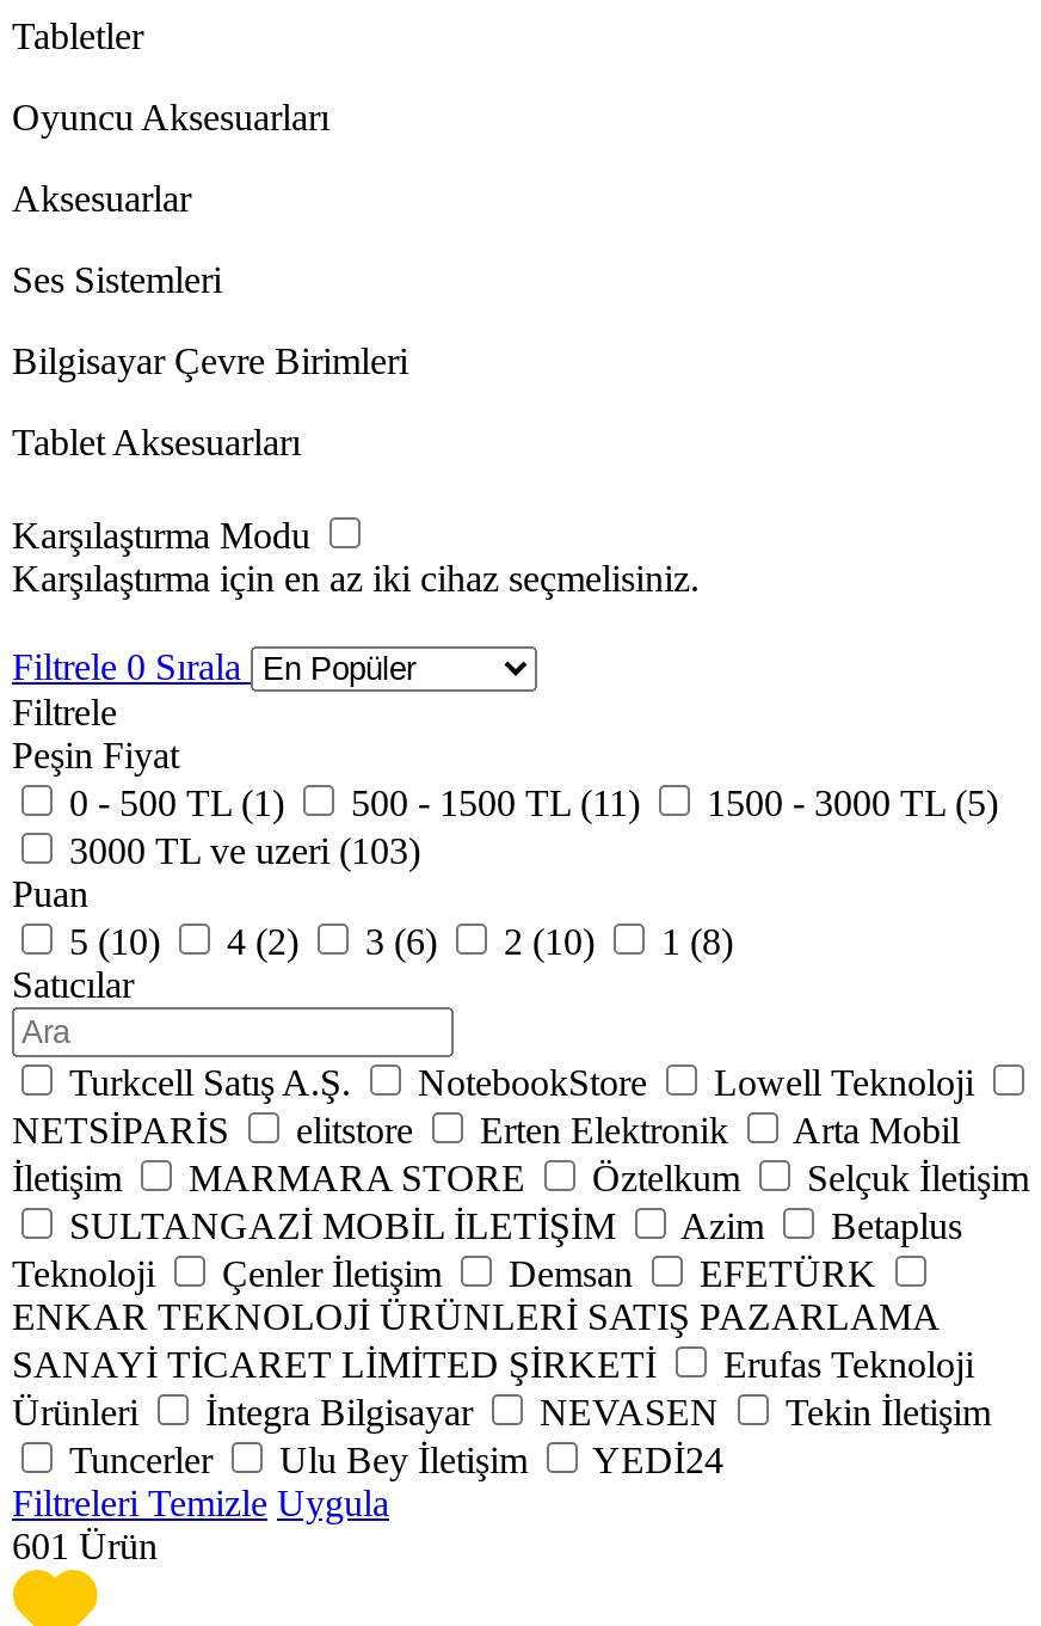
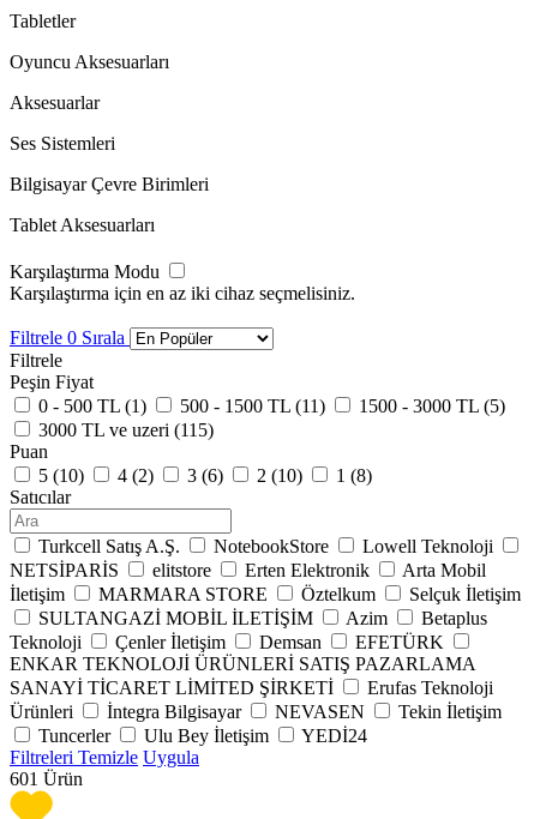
[69,831,420,872] 3000 TL ve uzeri (103) -> [38,420,214,441] 3000 TL ve uzeri (115)

